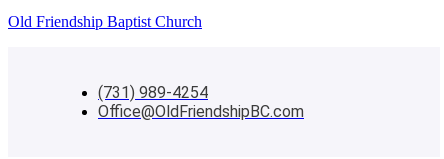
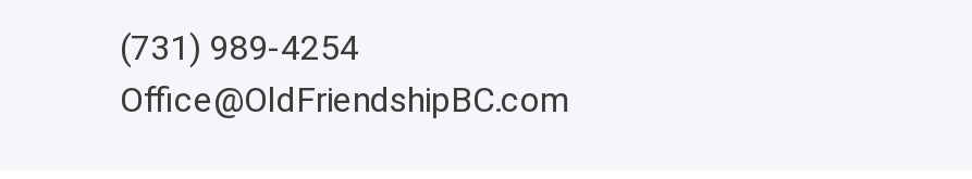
[8,13,202,30] Old Friendship Baptist Church -> none

